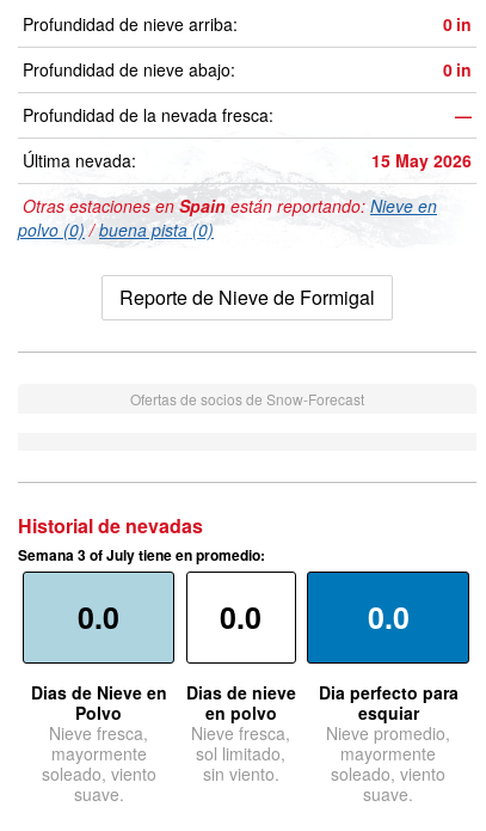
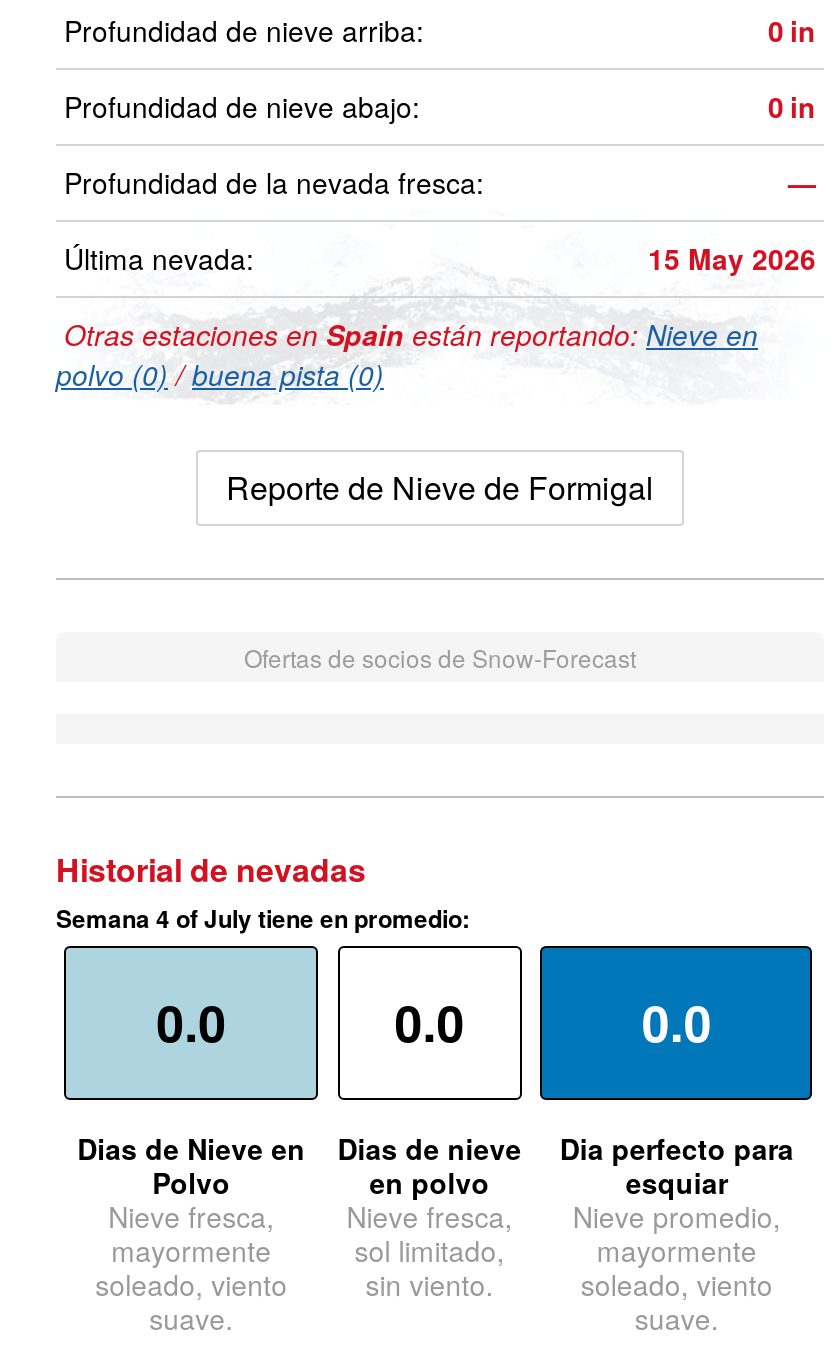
[18,544,265,566] Semana 3 of July tiene en promedio: -> [56,900,470,936] Semana 4 of July tiene en promedio:

